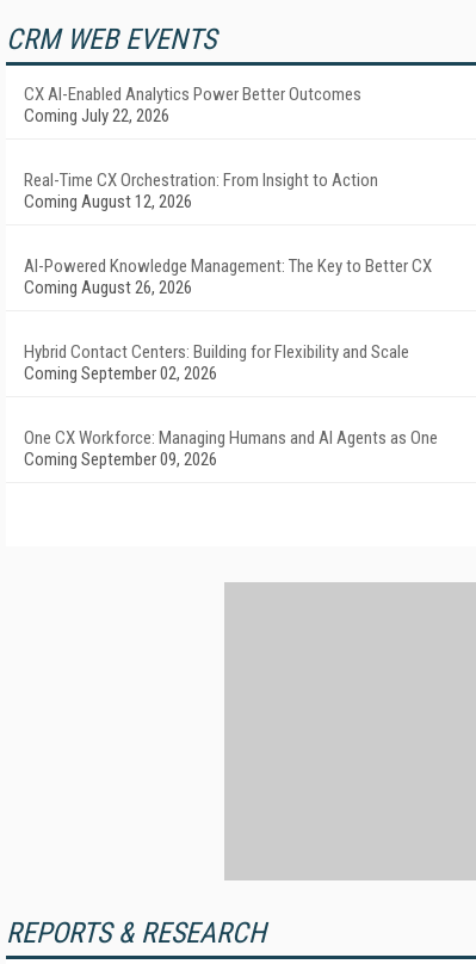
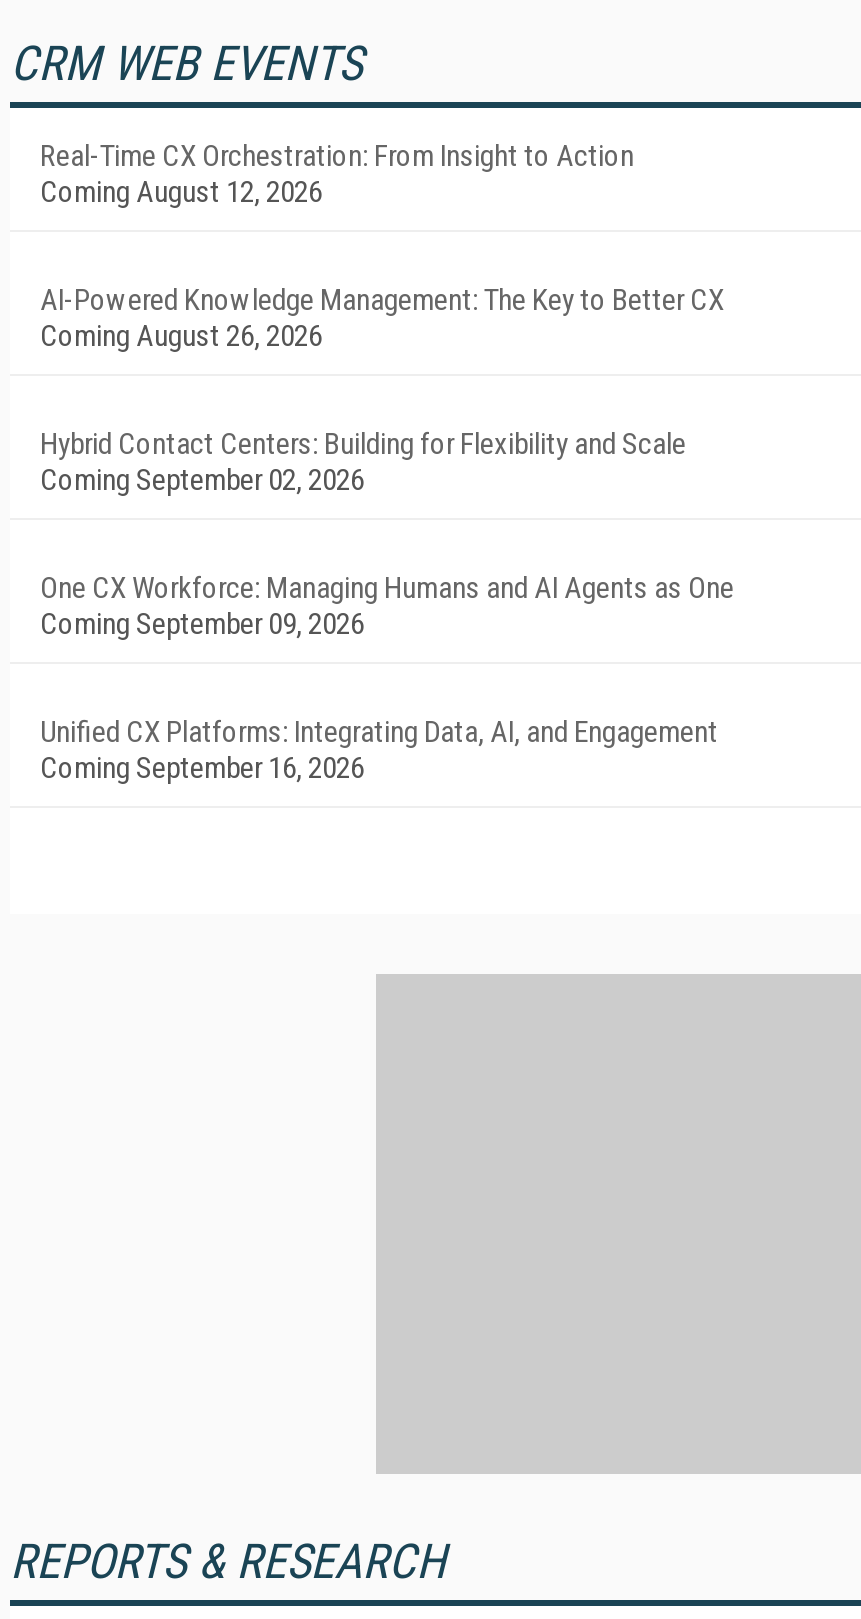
[24,84,361,126] CX AI-Enabled Analytics Power Better Outcomes | Coming July 22, 2026 -> none
moved [24,169,438,470] -> [40,138,734,642]: Real-Time CX Orchestration: From Insight to Action | Coming August 12, 2026 | AI-Powered Knowledge Management: The Key to Better CX | Coming August 26, 2026 | Hybrid Contact Centers: Building for Flexibility and Scale | Coming September 02, 2026 | One CX Workforce: Managing Humans and AI Agents as One | Coming September 09, 2026
none -> [40,714,718,786] Unified CX Platforms: Integrating Data, AI, and Engagement | Coming September 16, 2026

